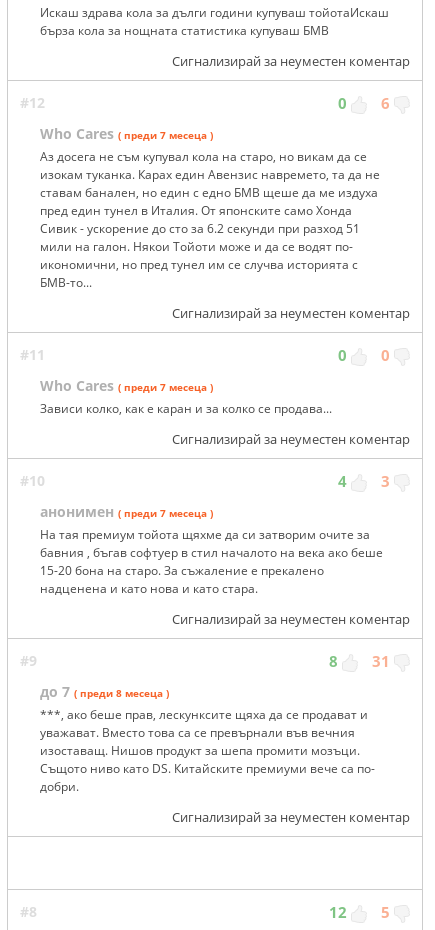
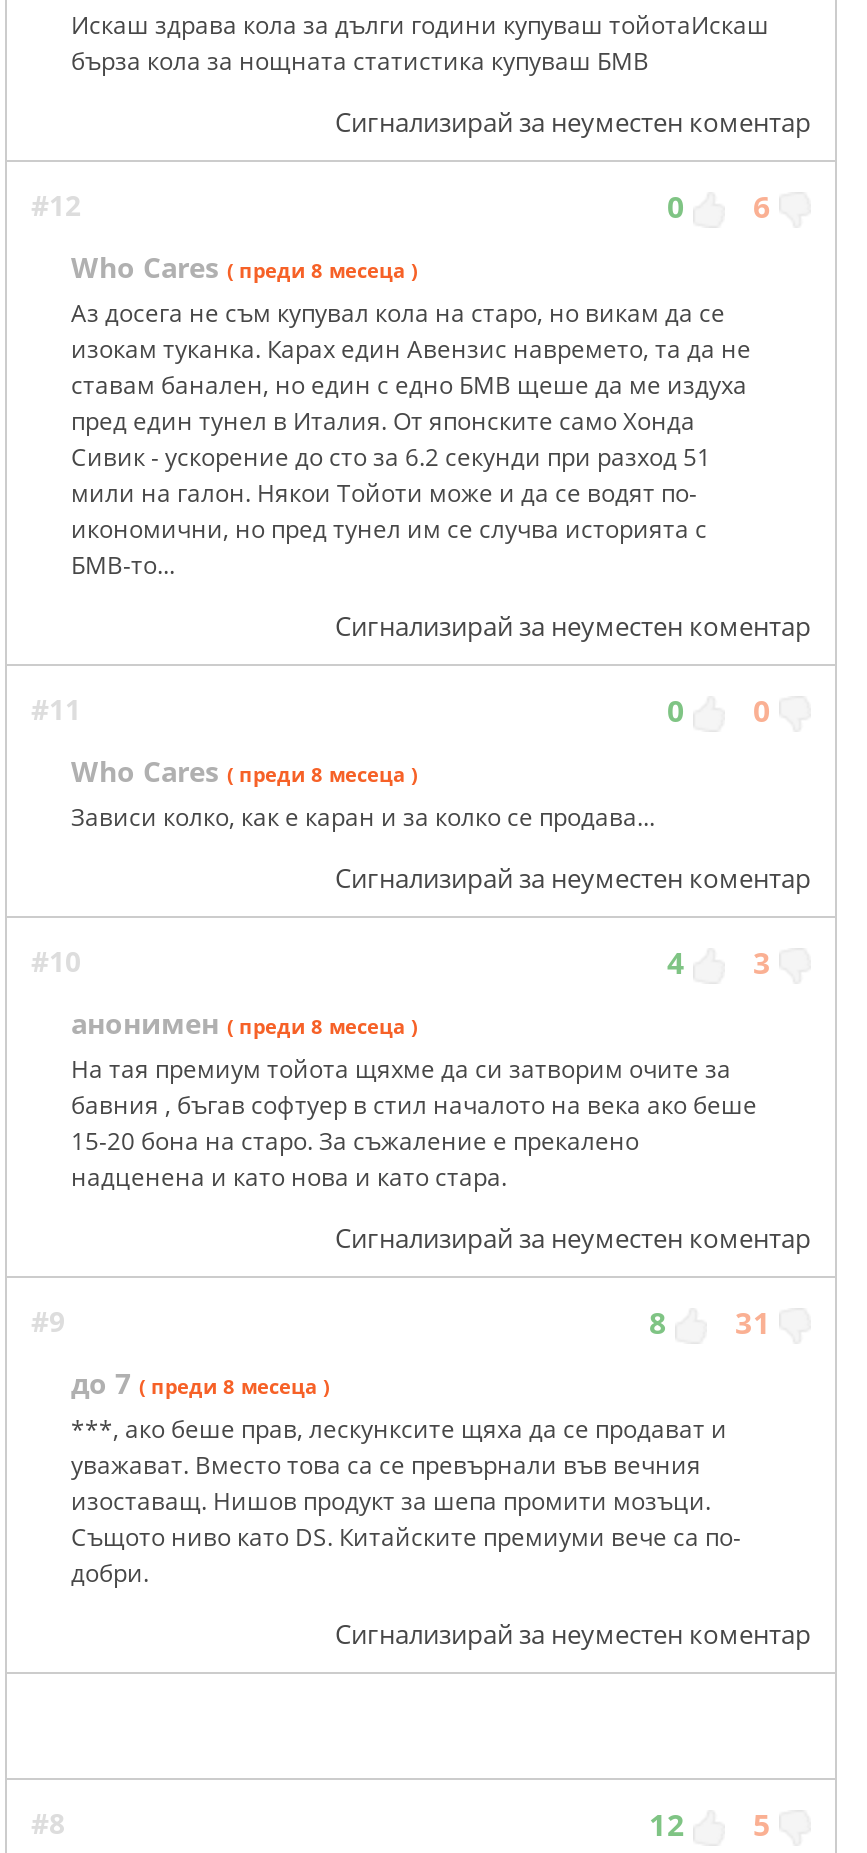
[40,124,213,143] Who Cares ( преди 7 месеца ) -> [71,248,417,286] Who Cares ( преди 8 месеца )
[40,376,213,395] Who Cares ( преди 7 месеца ) -> [71,752,417,790] Who Cares ( преди 8 месеца )
[40,502,213,521] анонимен ( преди 7 месеца ) -> [71,1004,417,1042] анонимен ( преди 8 месеца )

